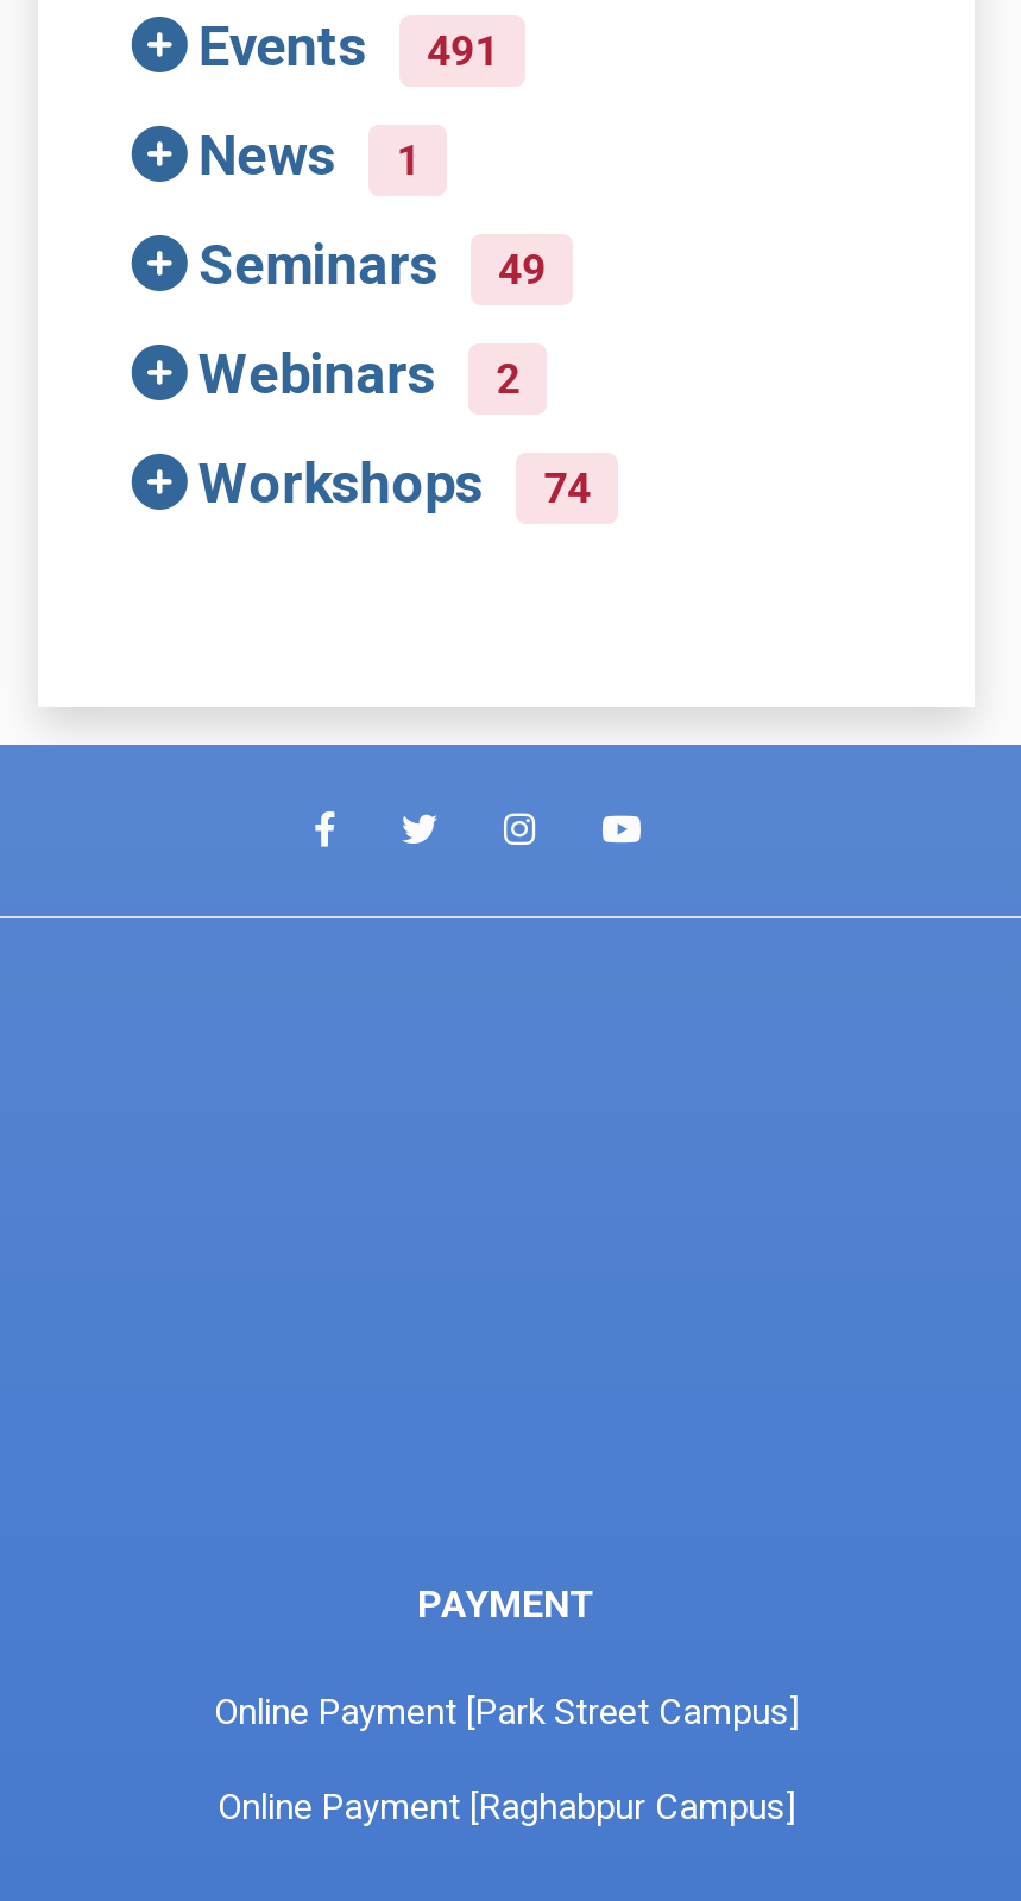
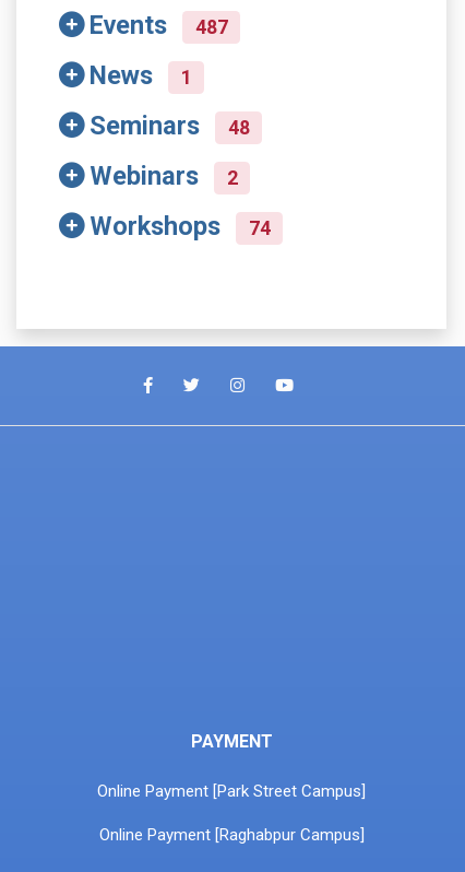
[198,12,499,79] Events 491 -> [90,9,228,40] Events 487
[198,231,546,297] Seminars 49 -> [90,110,250,141] Seminars 48

